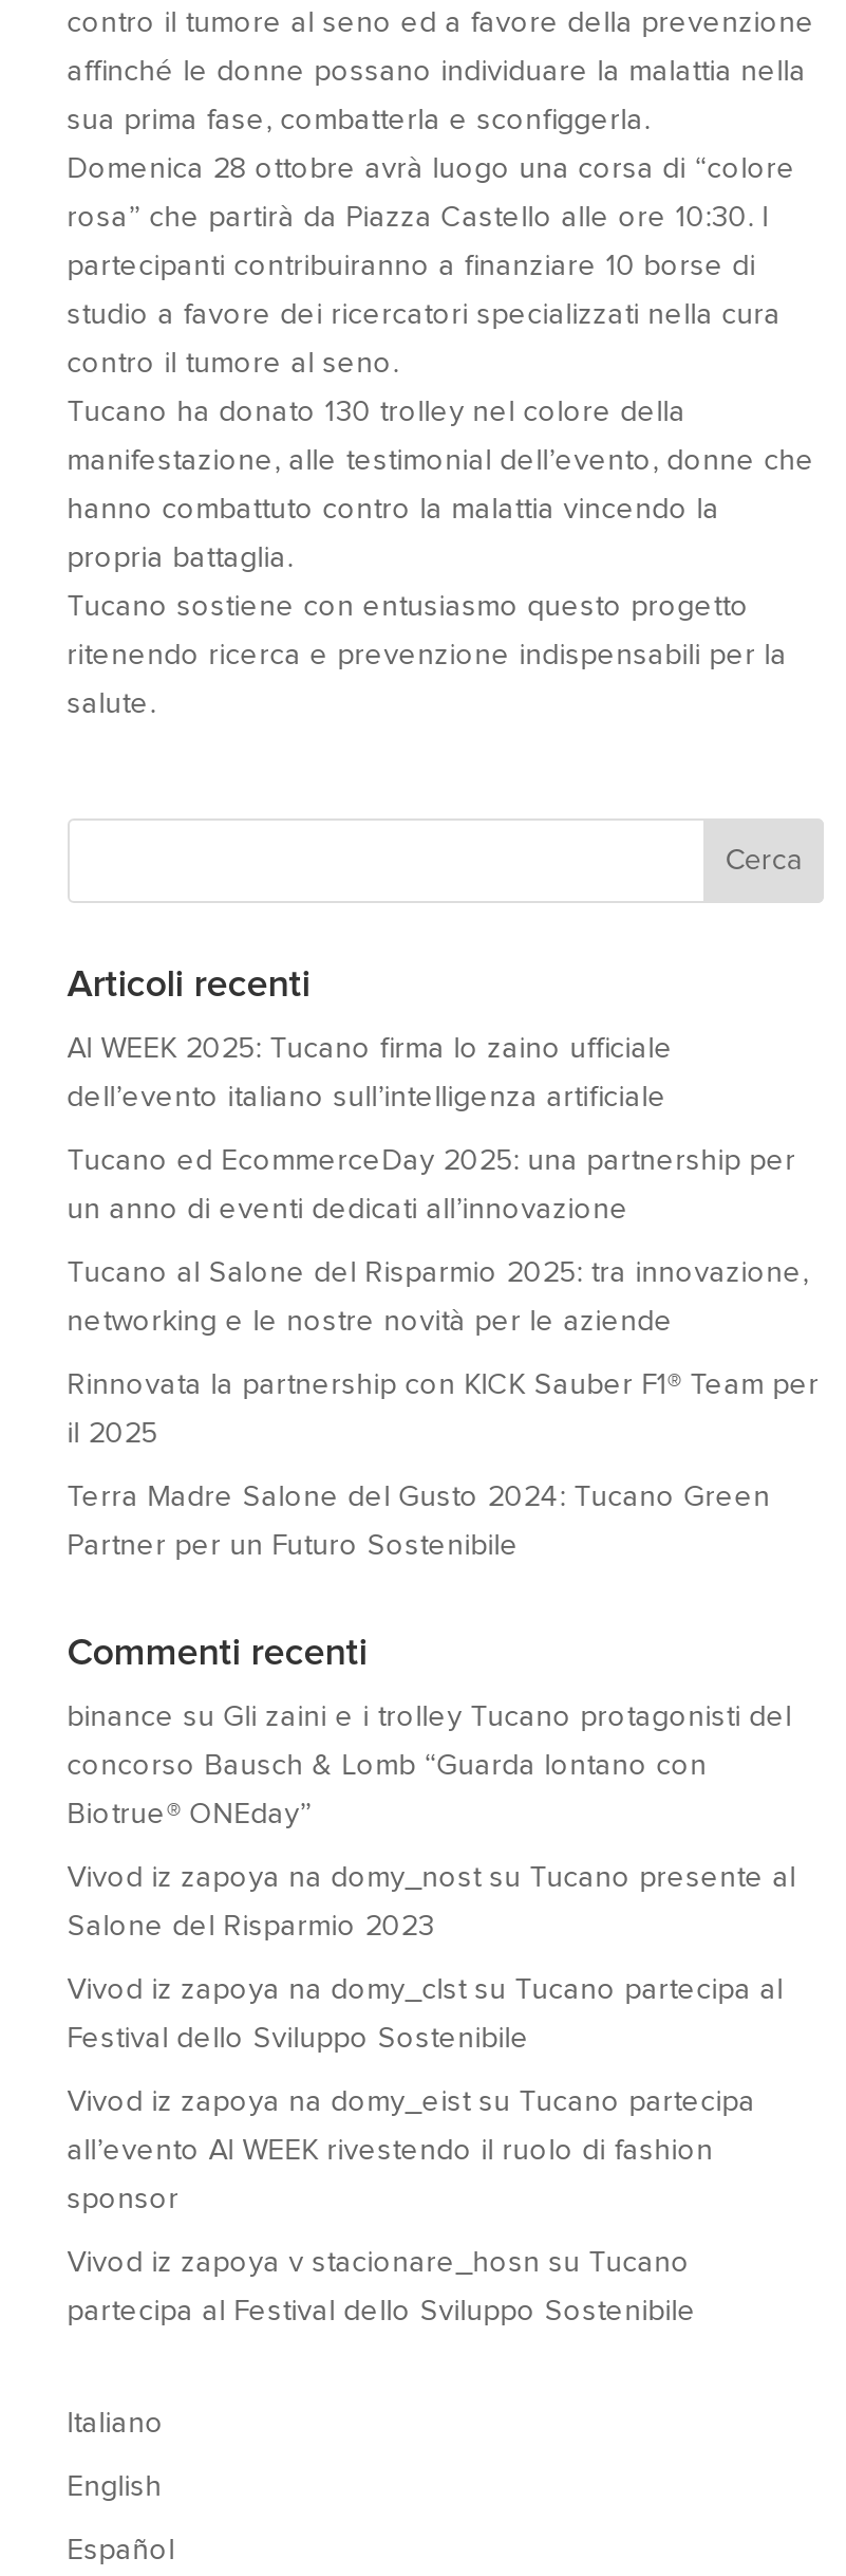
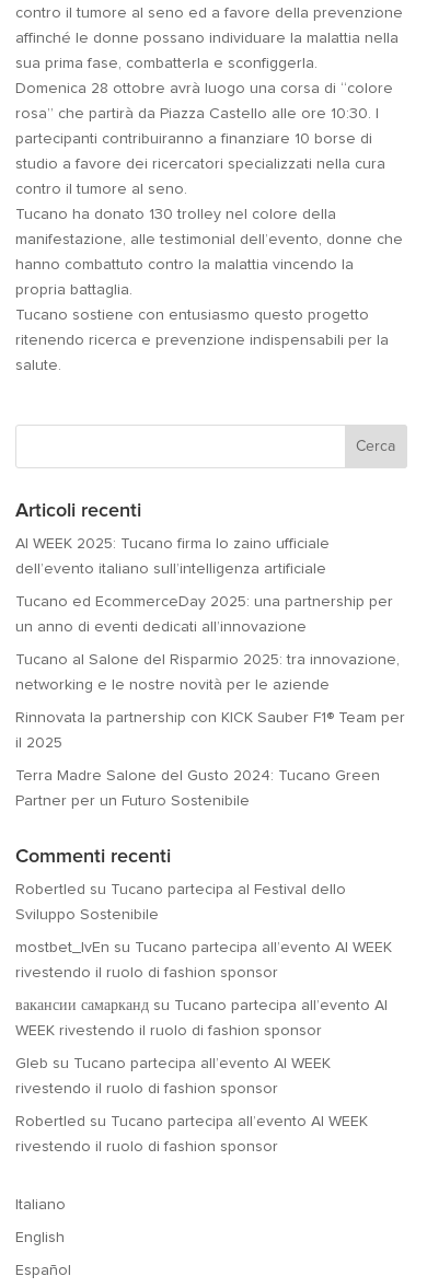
[67,1704,796,2327] binance su Gli zaini e i trolley Tucano protagonisti del | concorso Bausch & Lomb “Guarda lontano con | Biotrue® ONEday” | Vivod iz zapoya na domy_nost su Tucano presente al | Salone del Risparmio 2023 | Vivod iz zapoya na domy_clst su Tucano partecipa al | Festival dello Sviluppo Sostenibile | Vivod iz zapoya na domy_eist su Tucano partecipa | all’evento AI WEEK rivestendo il ruolo di fashion | sponsor | Vivod iz zapoya v stacionare_hosn su Tucano | partecipa al Festival dello Sviluppo Sostenibile -> [15,881,392,1154] Robertled su Tucano partecipa al Festival dello | Sviluppo Sostenibile | mostbet_lvEn su Tucano partecipa all’evento AI WEEK | rivestendo il ruolo di fashion sponsor | вакансии самарканд su Tucano partecipa all’evento AI | WEEK rivestendo il ruolo di fashion sponsor | Gleb su Tucano partecipa all’evento AI WEEK | rivestendo il ruolo di fashion sponsor | Robertled su Tucano partecipa all’evento AI WEEK | rivestendo il ruolo di fashion sponsor

